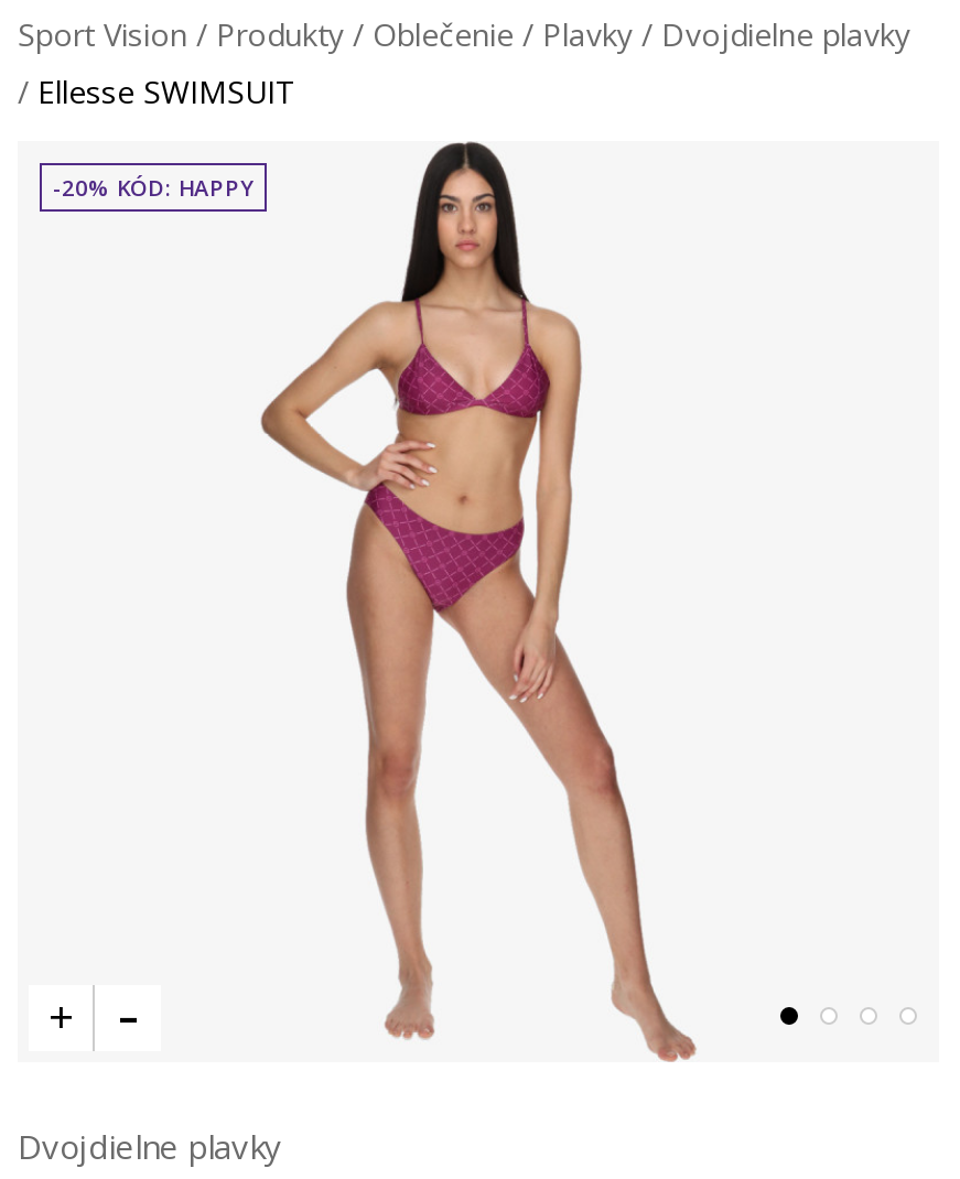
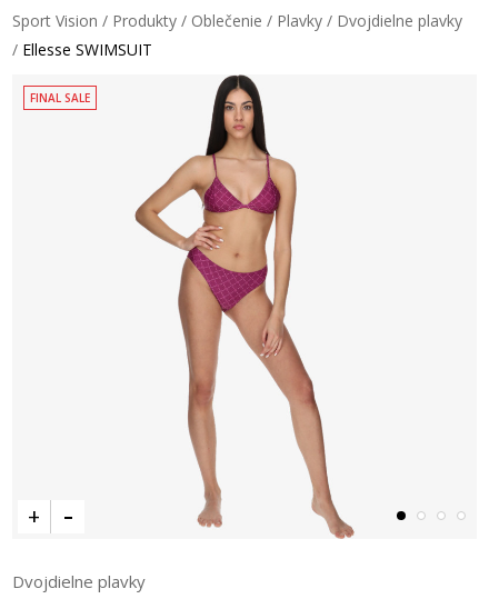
[53,172,254,203] -20% KÓD: HAPPY -> [30,90,90,106] FINAL SALE

